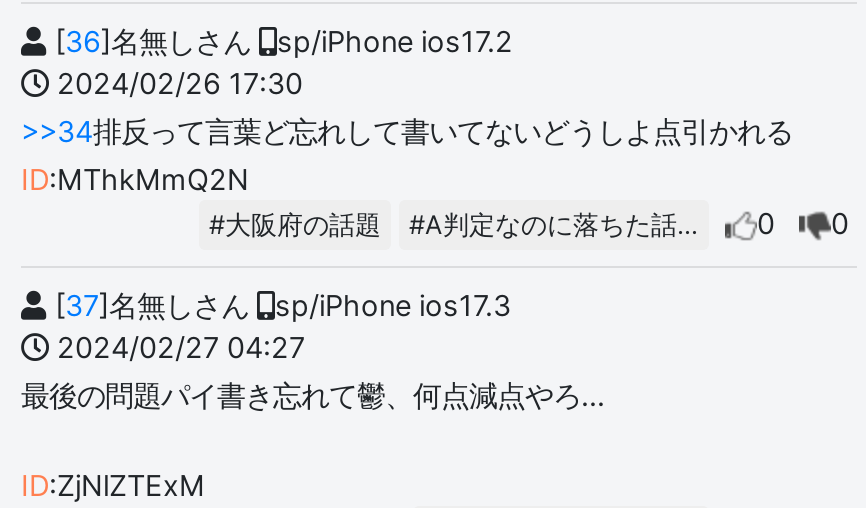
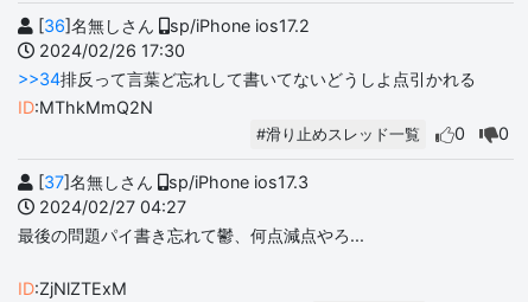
[209,209,699,239] #大阪府の話題 | #A判定なのに落ちた話… -> [256,125,420,143] #滑り止めスレッド一覧

